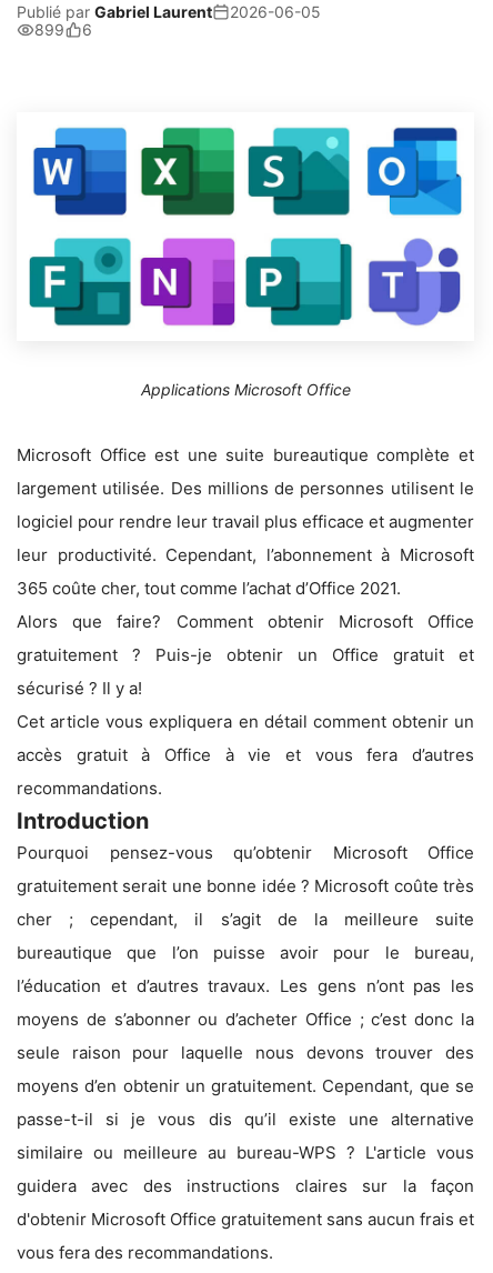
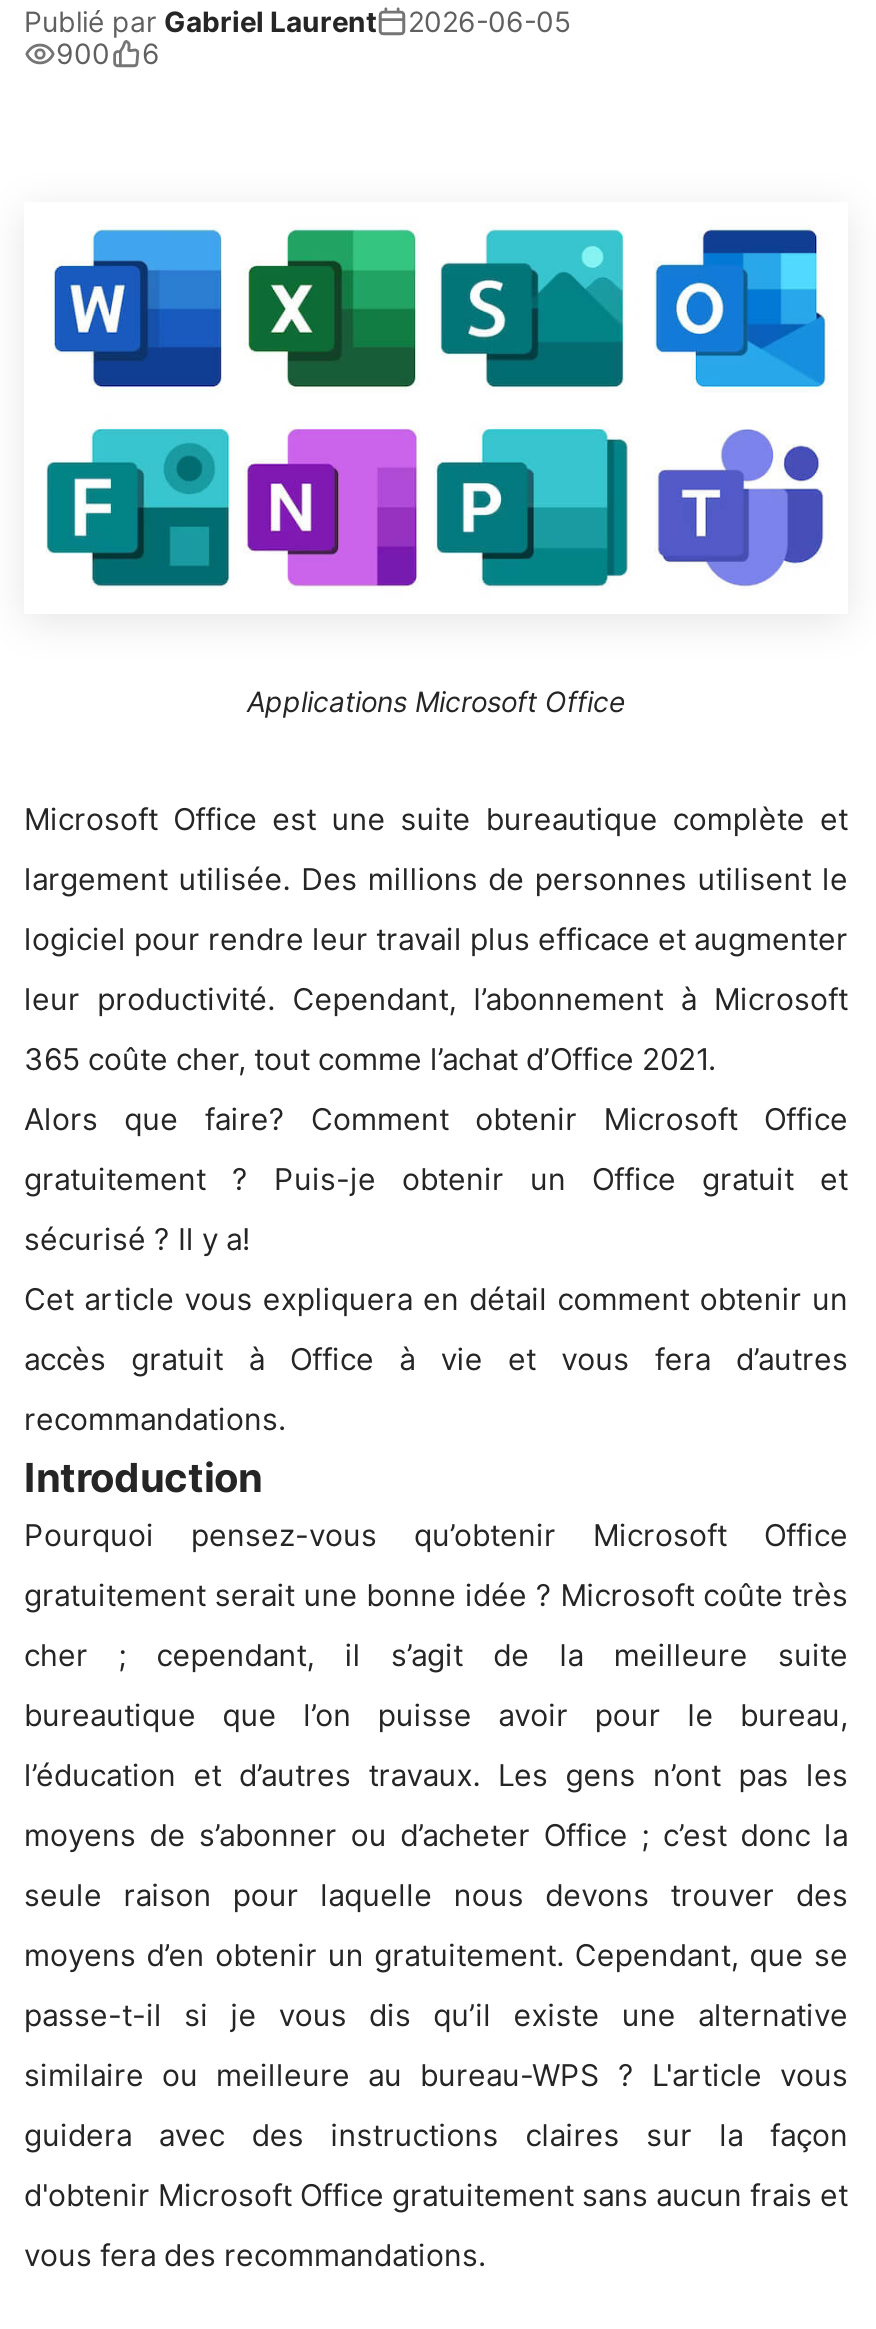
[34,20,92,39] 899 6 -> [56,36,160,70] 900 6

